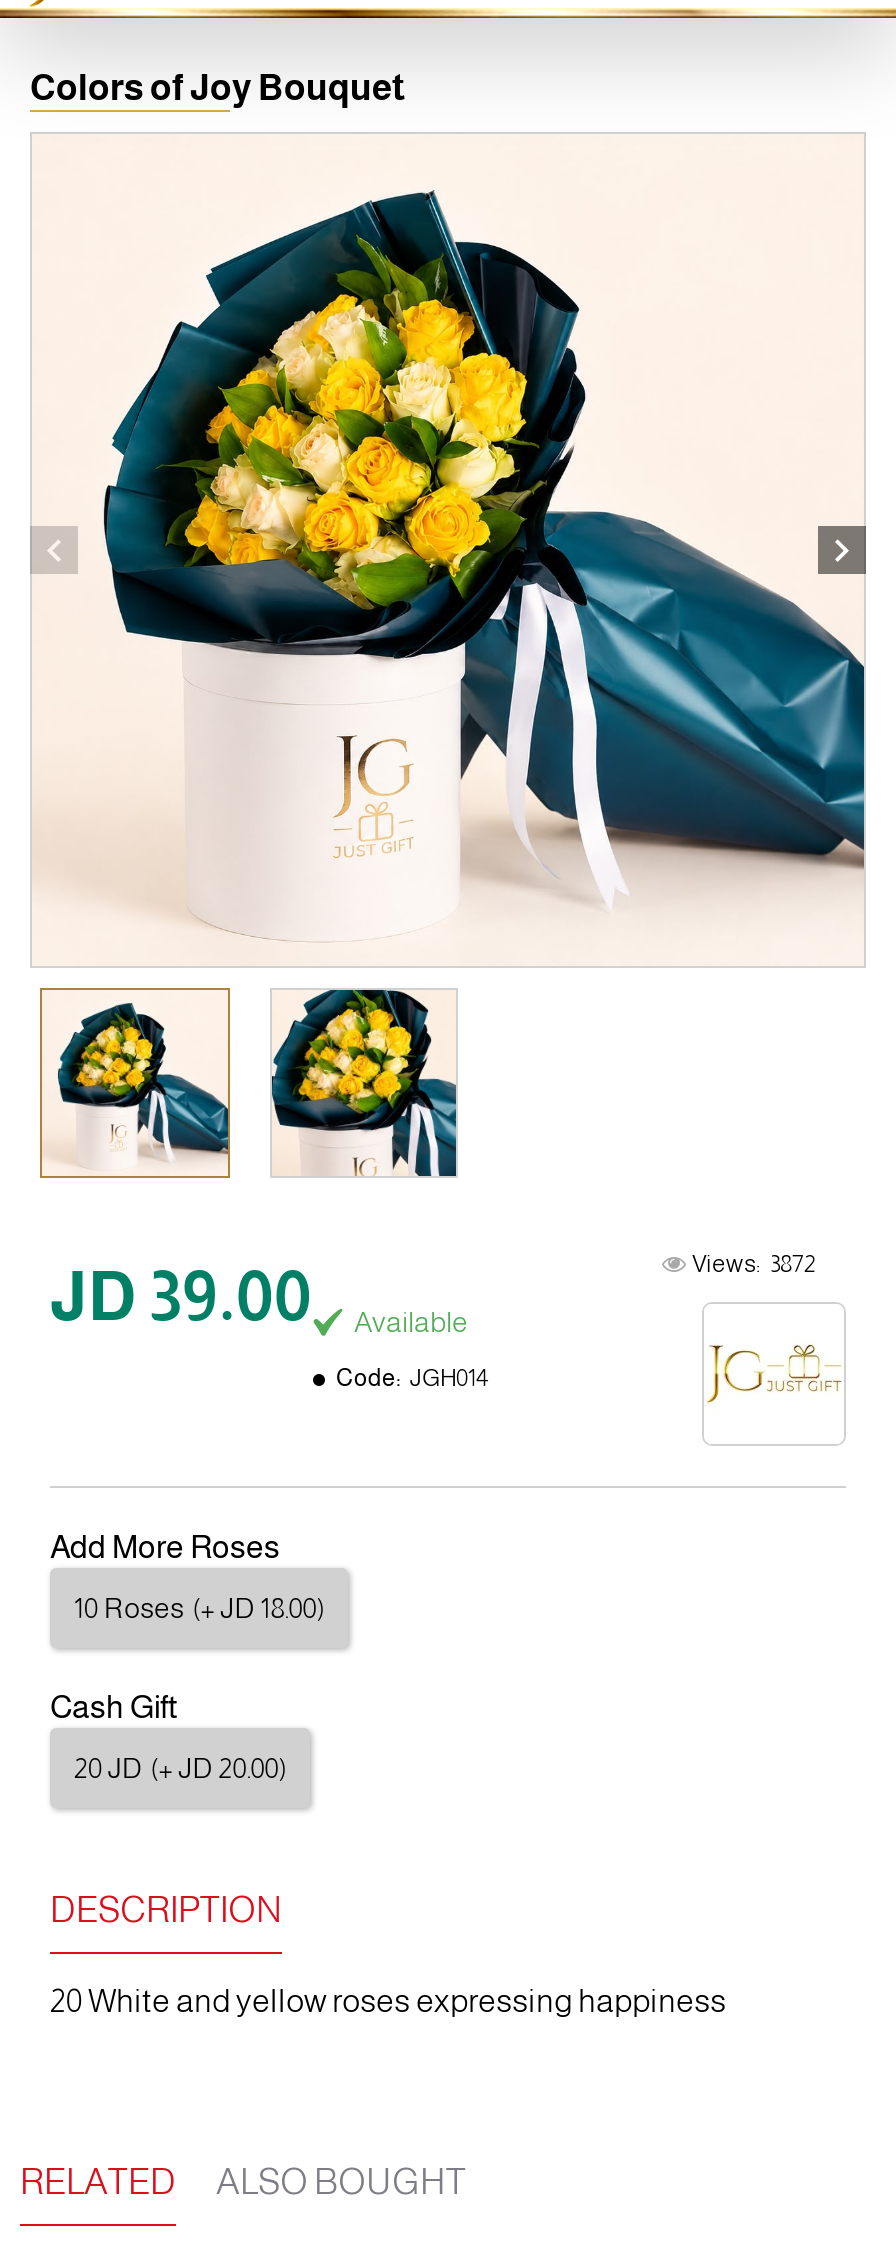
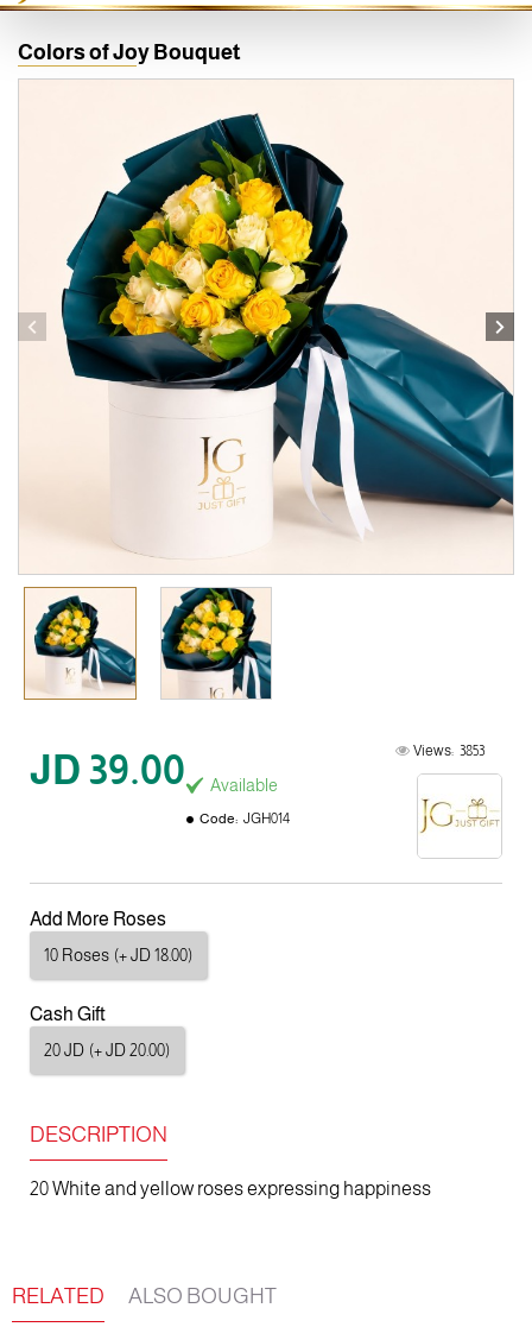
[692,1249,816,1277] Views: 3872 -> [413,742,484,759] Views: 3853

